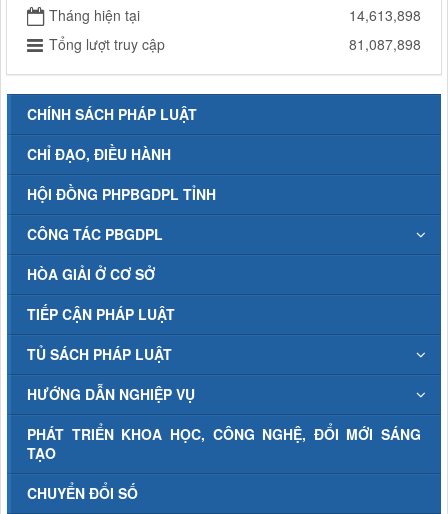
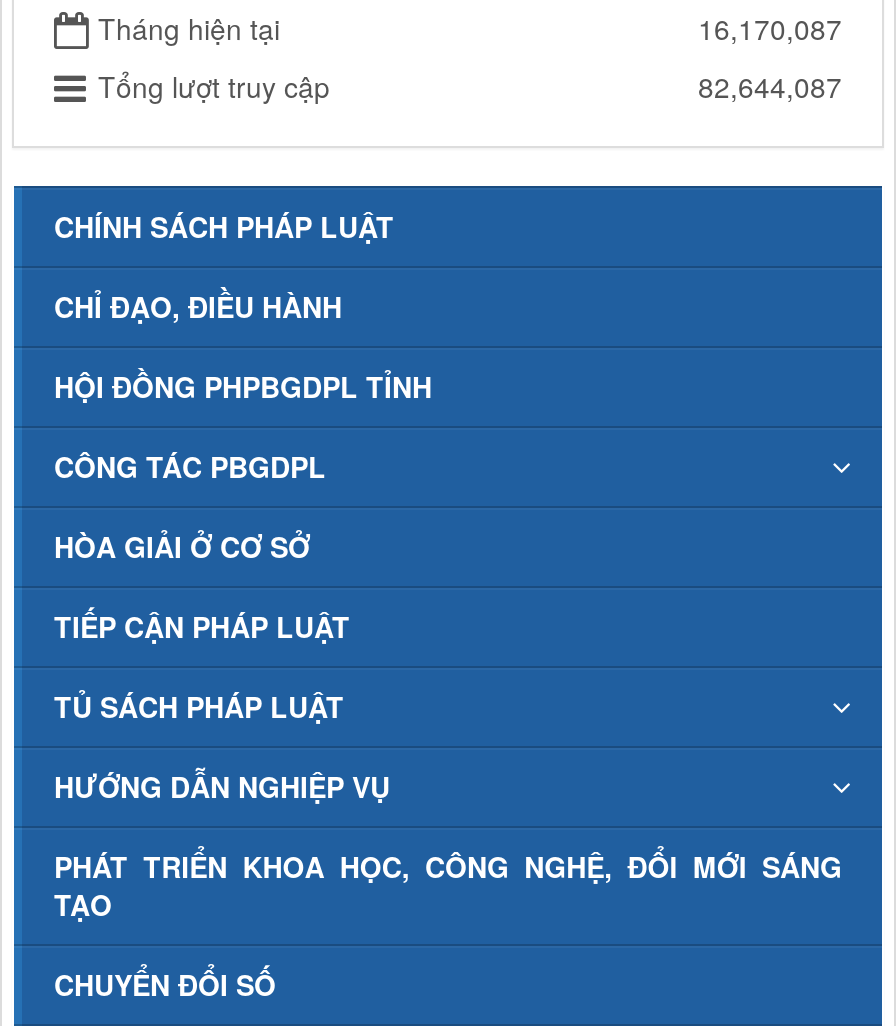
[349,5,421,25] 14,613,898 -> [698,8,842,48] 16,170,087
[349,34,421,54] 81,087,898 -> [698,66,842,106] 82,644,087

